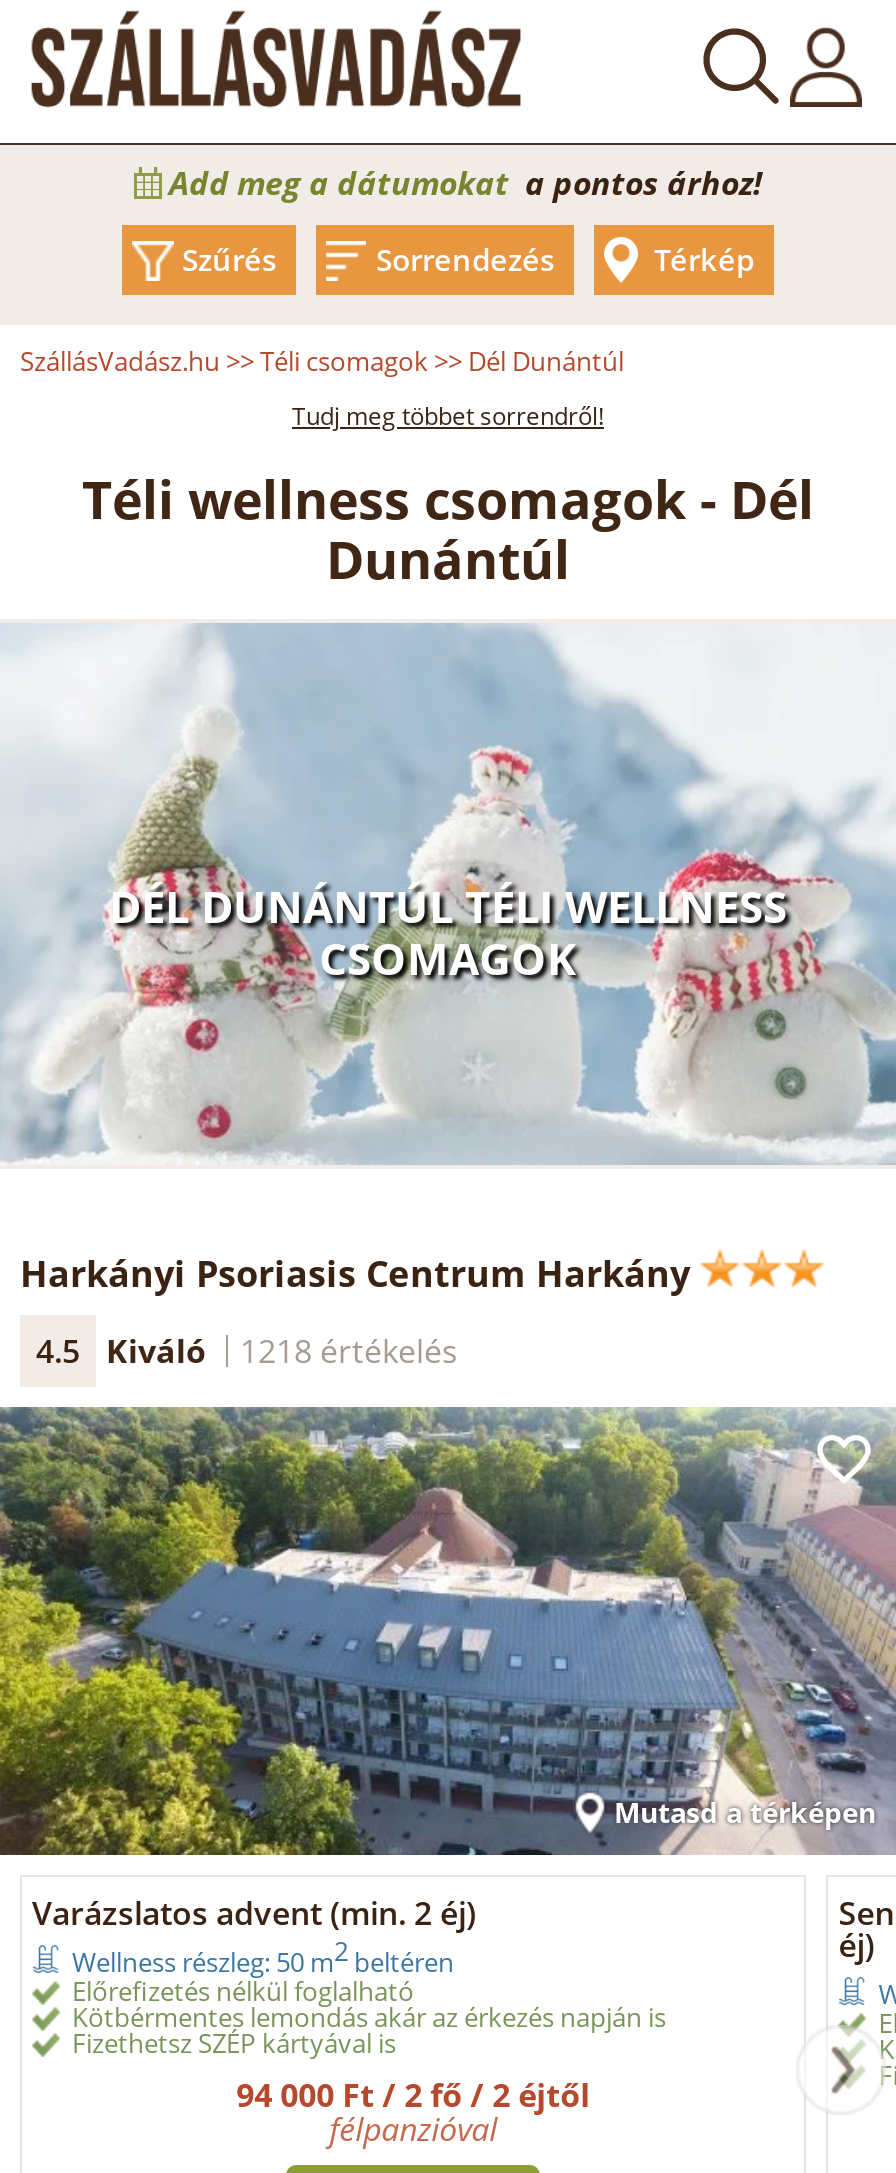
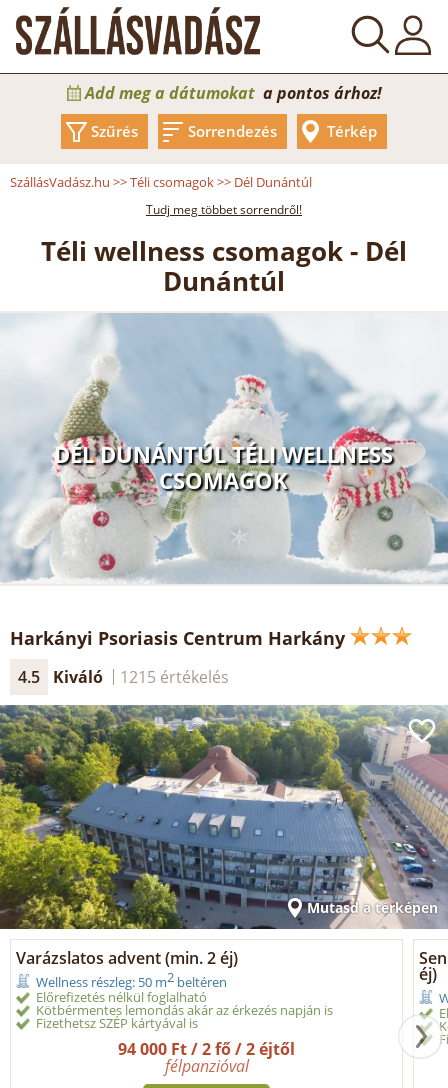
[36,1328,458,1372] 4.5 Kiváló 1218 értékelés -> [18,666,229,688] 4.5 Kiváló 1215 értékelés

